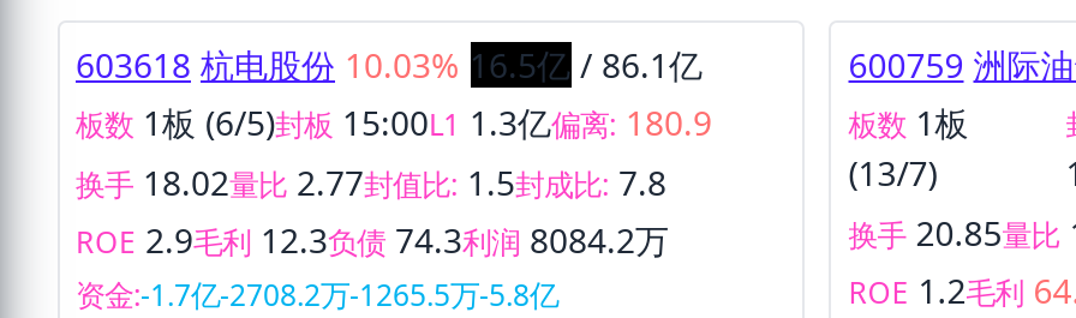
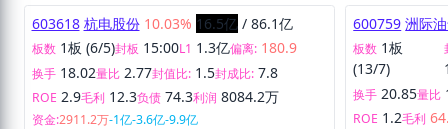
[76,274,558,315] 资金:-1.7亿-2708.2万-1265.5万-5.8亿 -> [31,111,197,128] 资金:2911.2万-1亿-3.6亿-9.9亿

